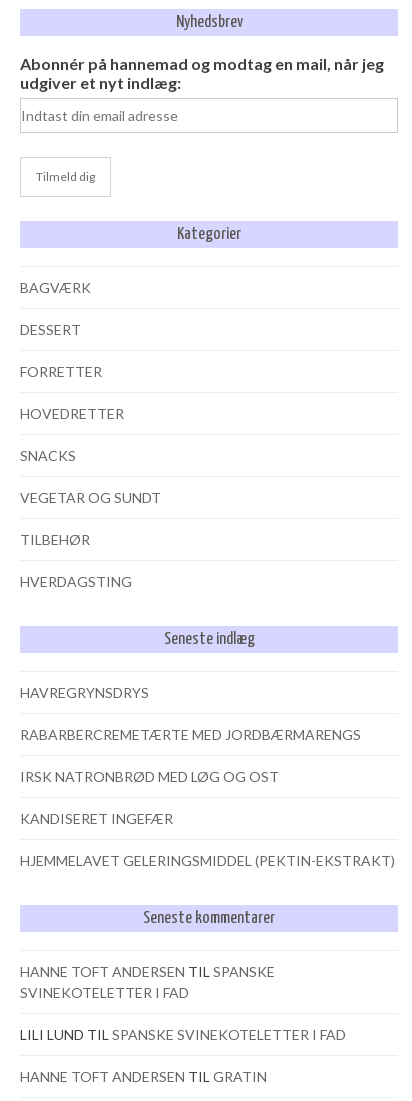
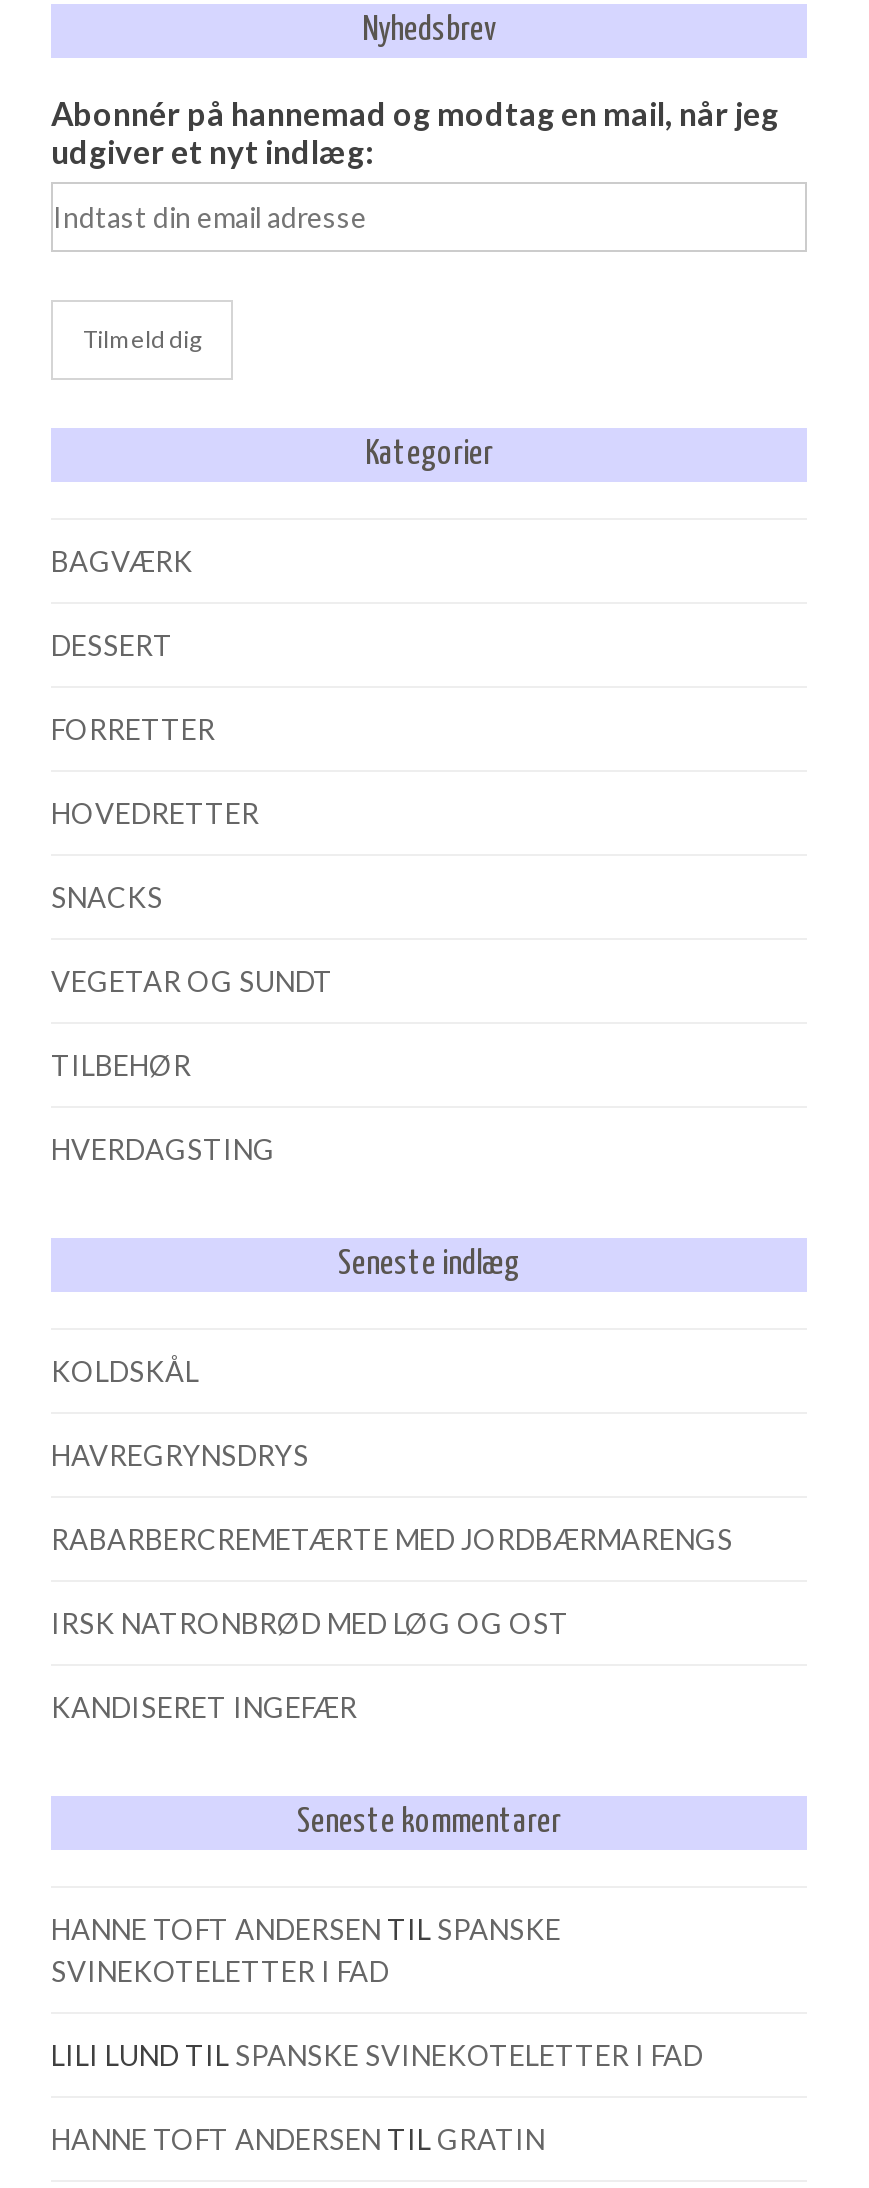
none -> [51,1353,199,1387] KOLDSKÅL
moved [20,684,361,827] -> [51,1437,733,1723]: HAVREGRYNSDRYS | RABARBERCREMETÆRTE MED JORDBÆRMARENGS | IRSK NATRONBRØD MED LØG OG OST | KANDISERET INGEFÆR
[20,852,395,869] HJEMMELAVET GELERINGSMIDDEL (PEKTIN-EKSTRAKT) -> none

